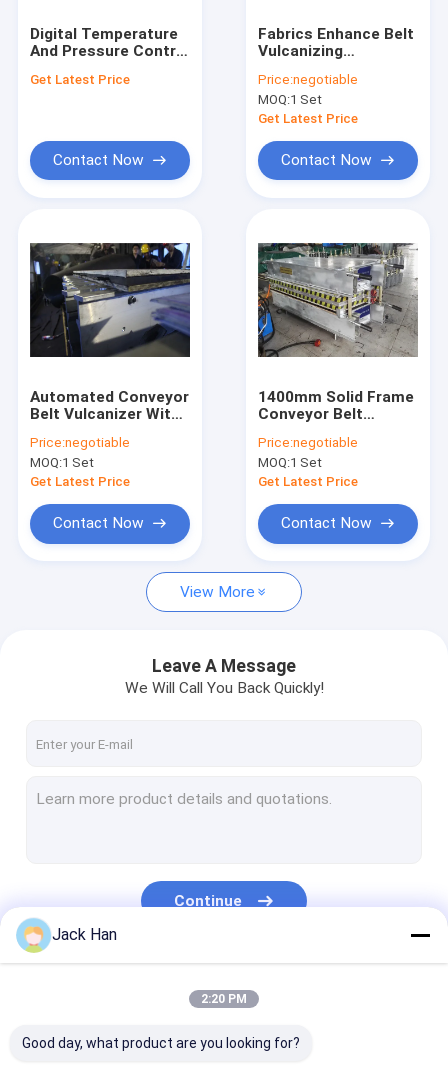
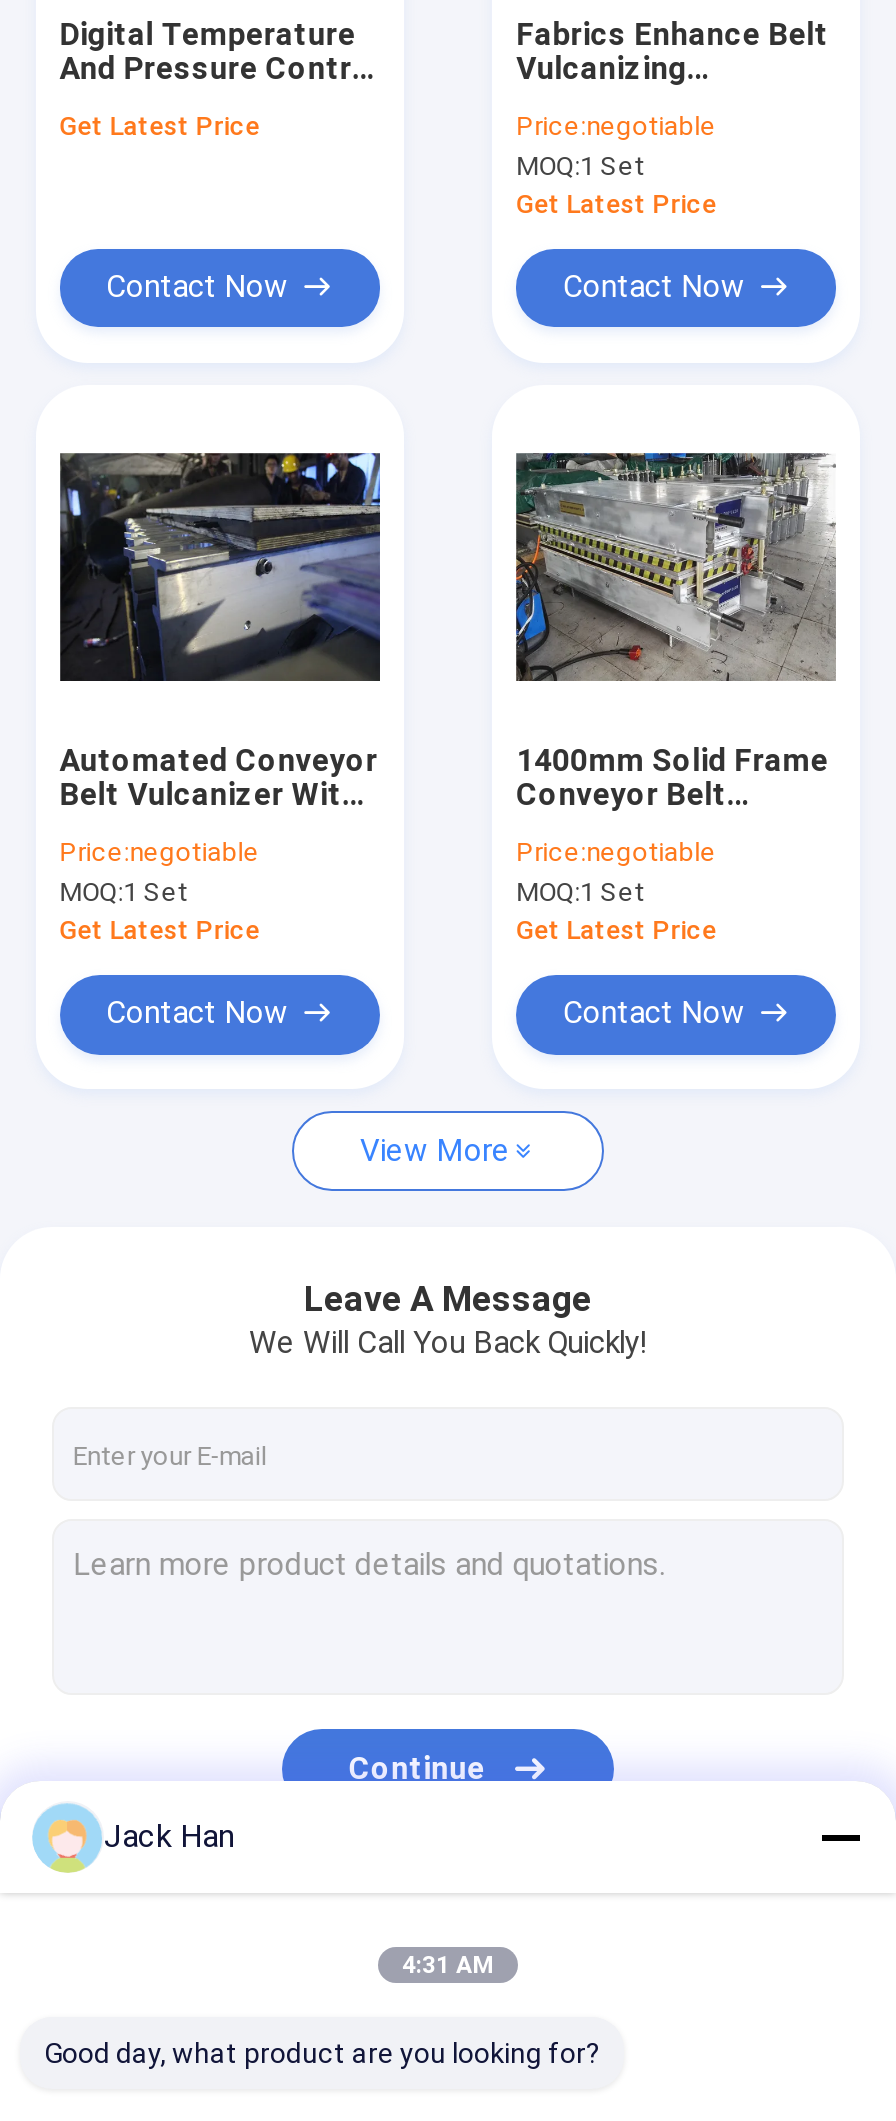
[201,992,247,1006] 2:20 PM -> [402,1951,494,1979] 4:31 AM

